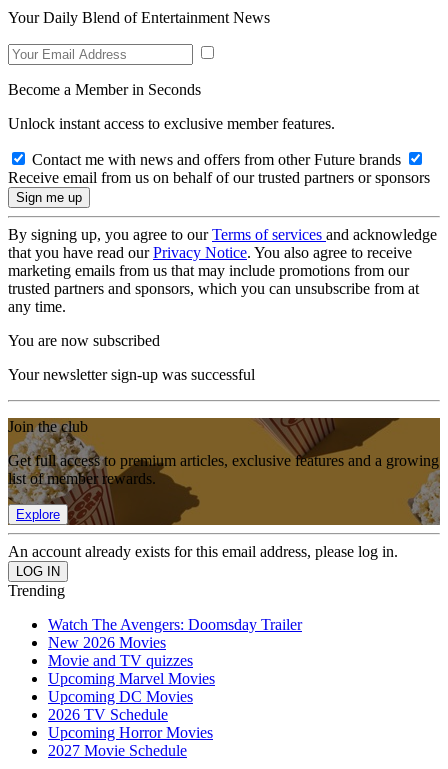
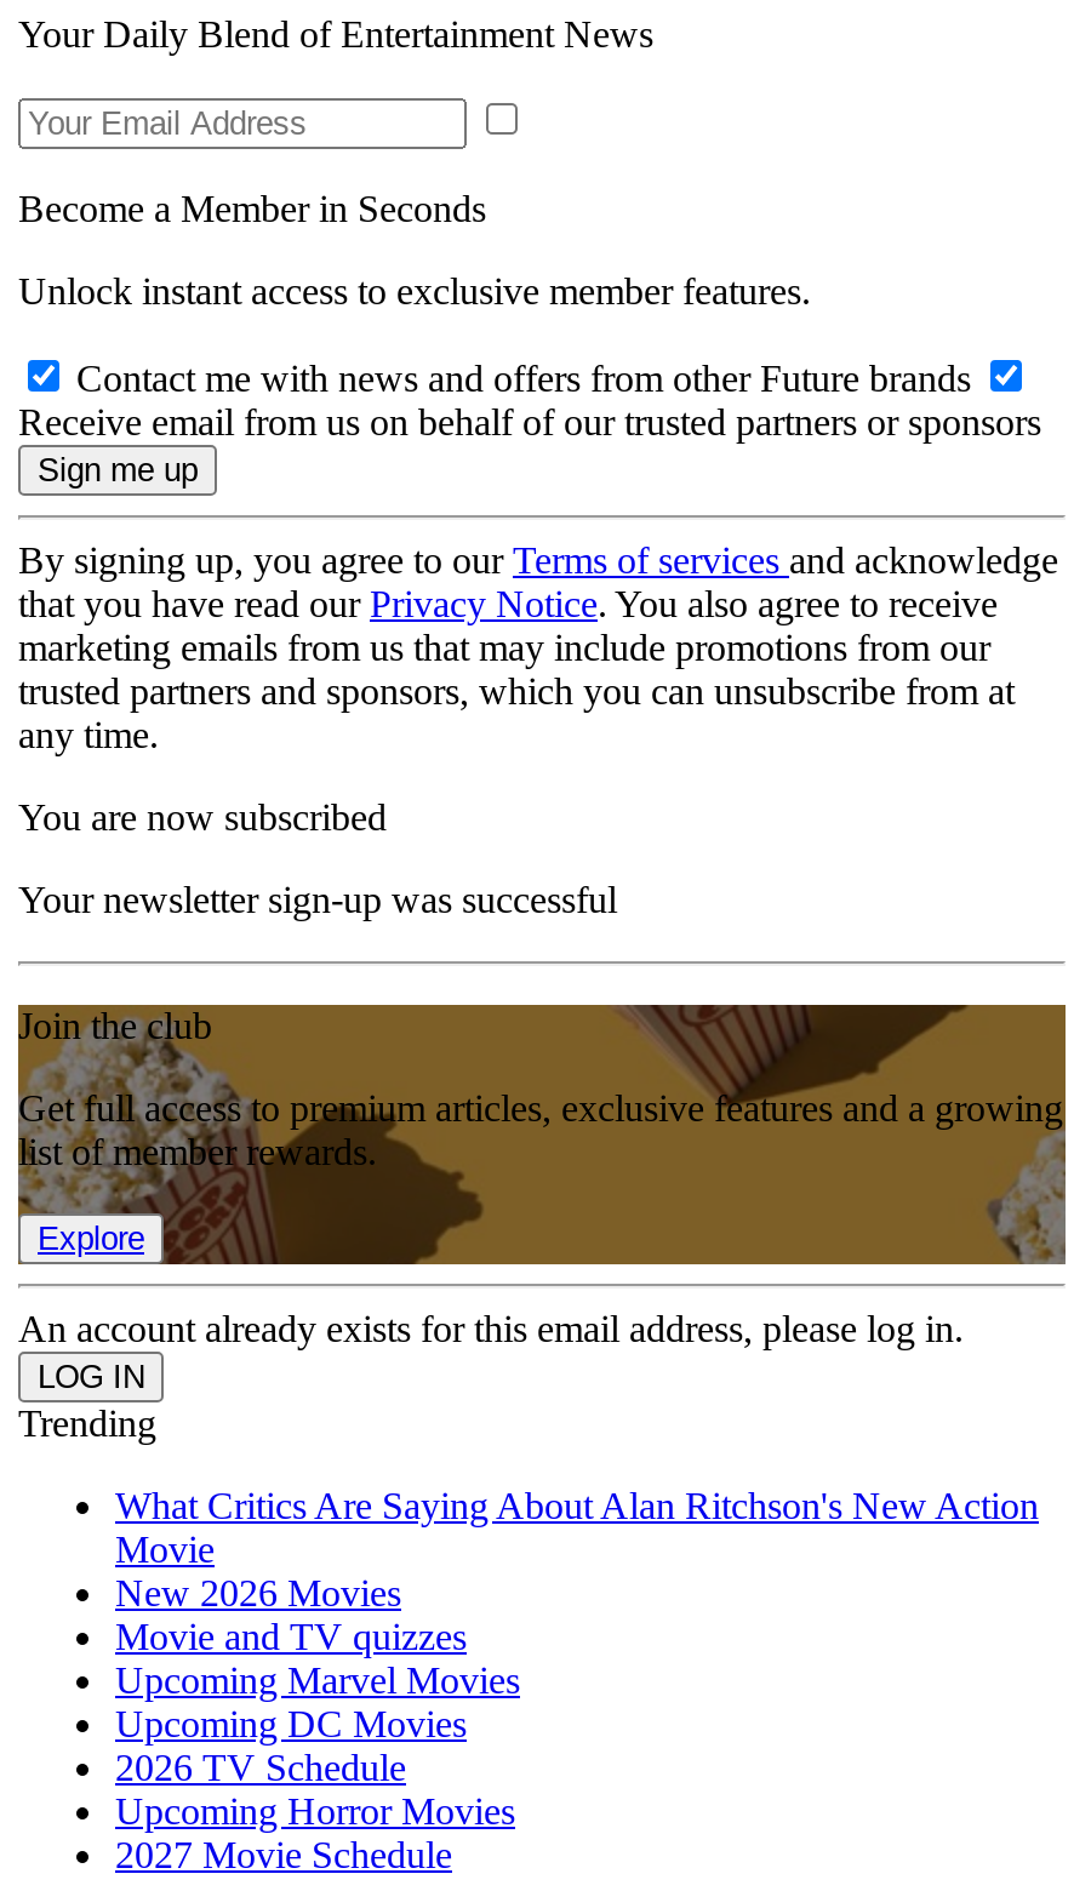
[48,616,302,633] Watch The Avengers: Doomsday Trailer -> [115,1486,1039,1570] What Critics Are Saying About Alan Ritchson's New Action | Movie

